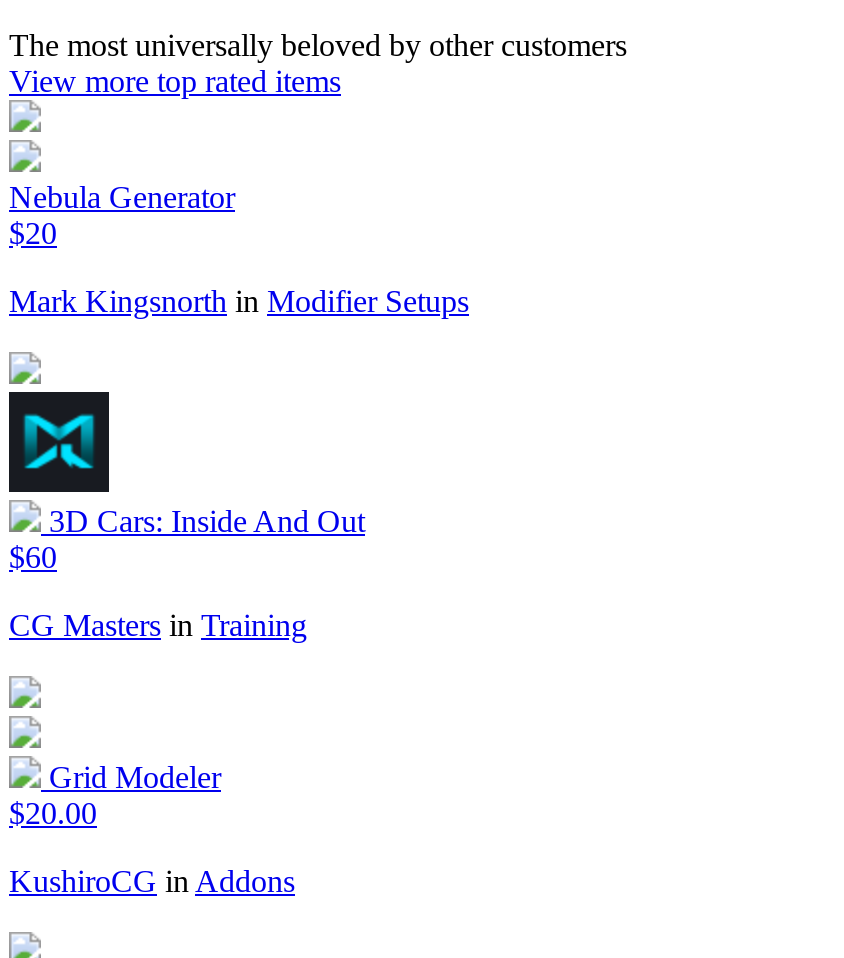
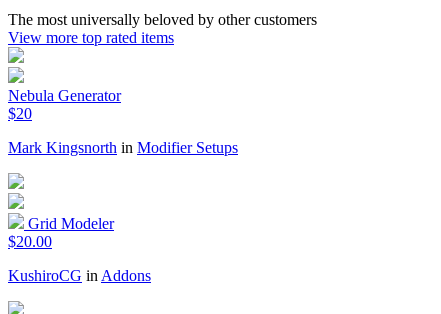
[9,390,365,641] [image] | 3D Cars: Inside And Out | $60 | CG Masters in Training -> none

